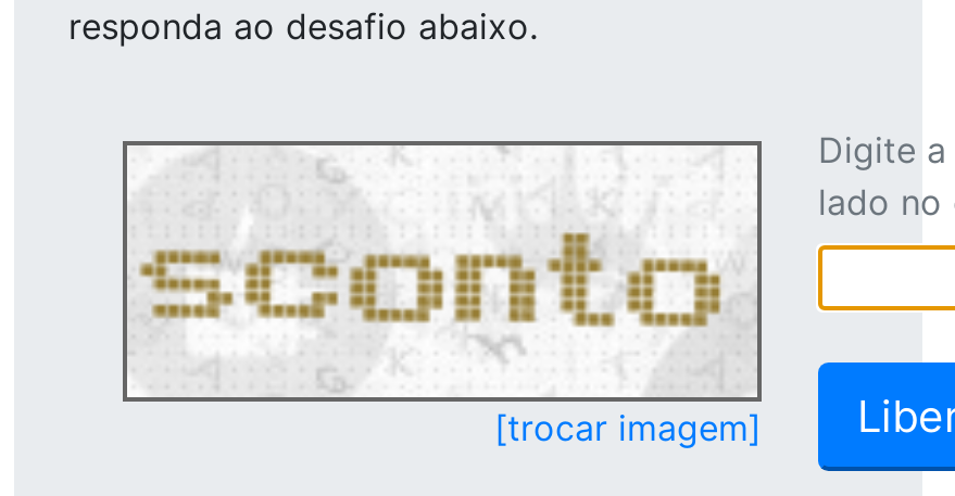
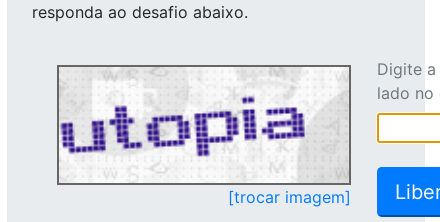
[129,211,722,349] [image] -> [61,96,332,157] [image]

